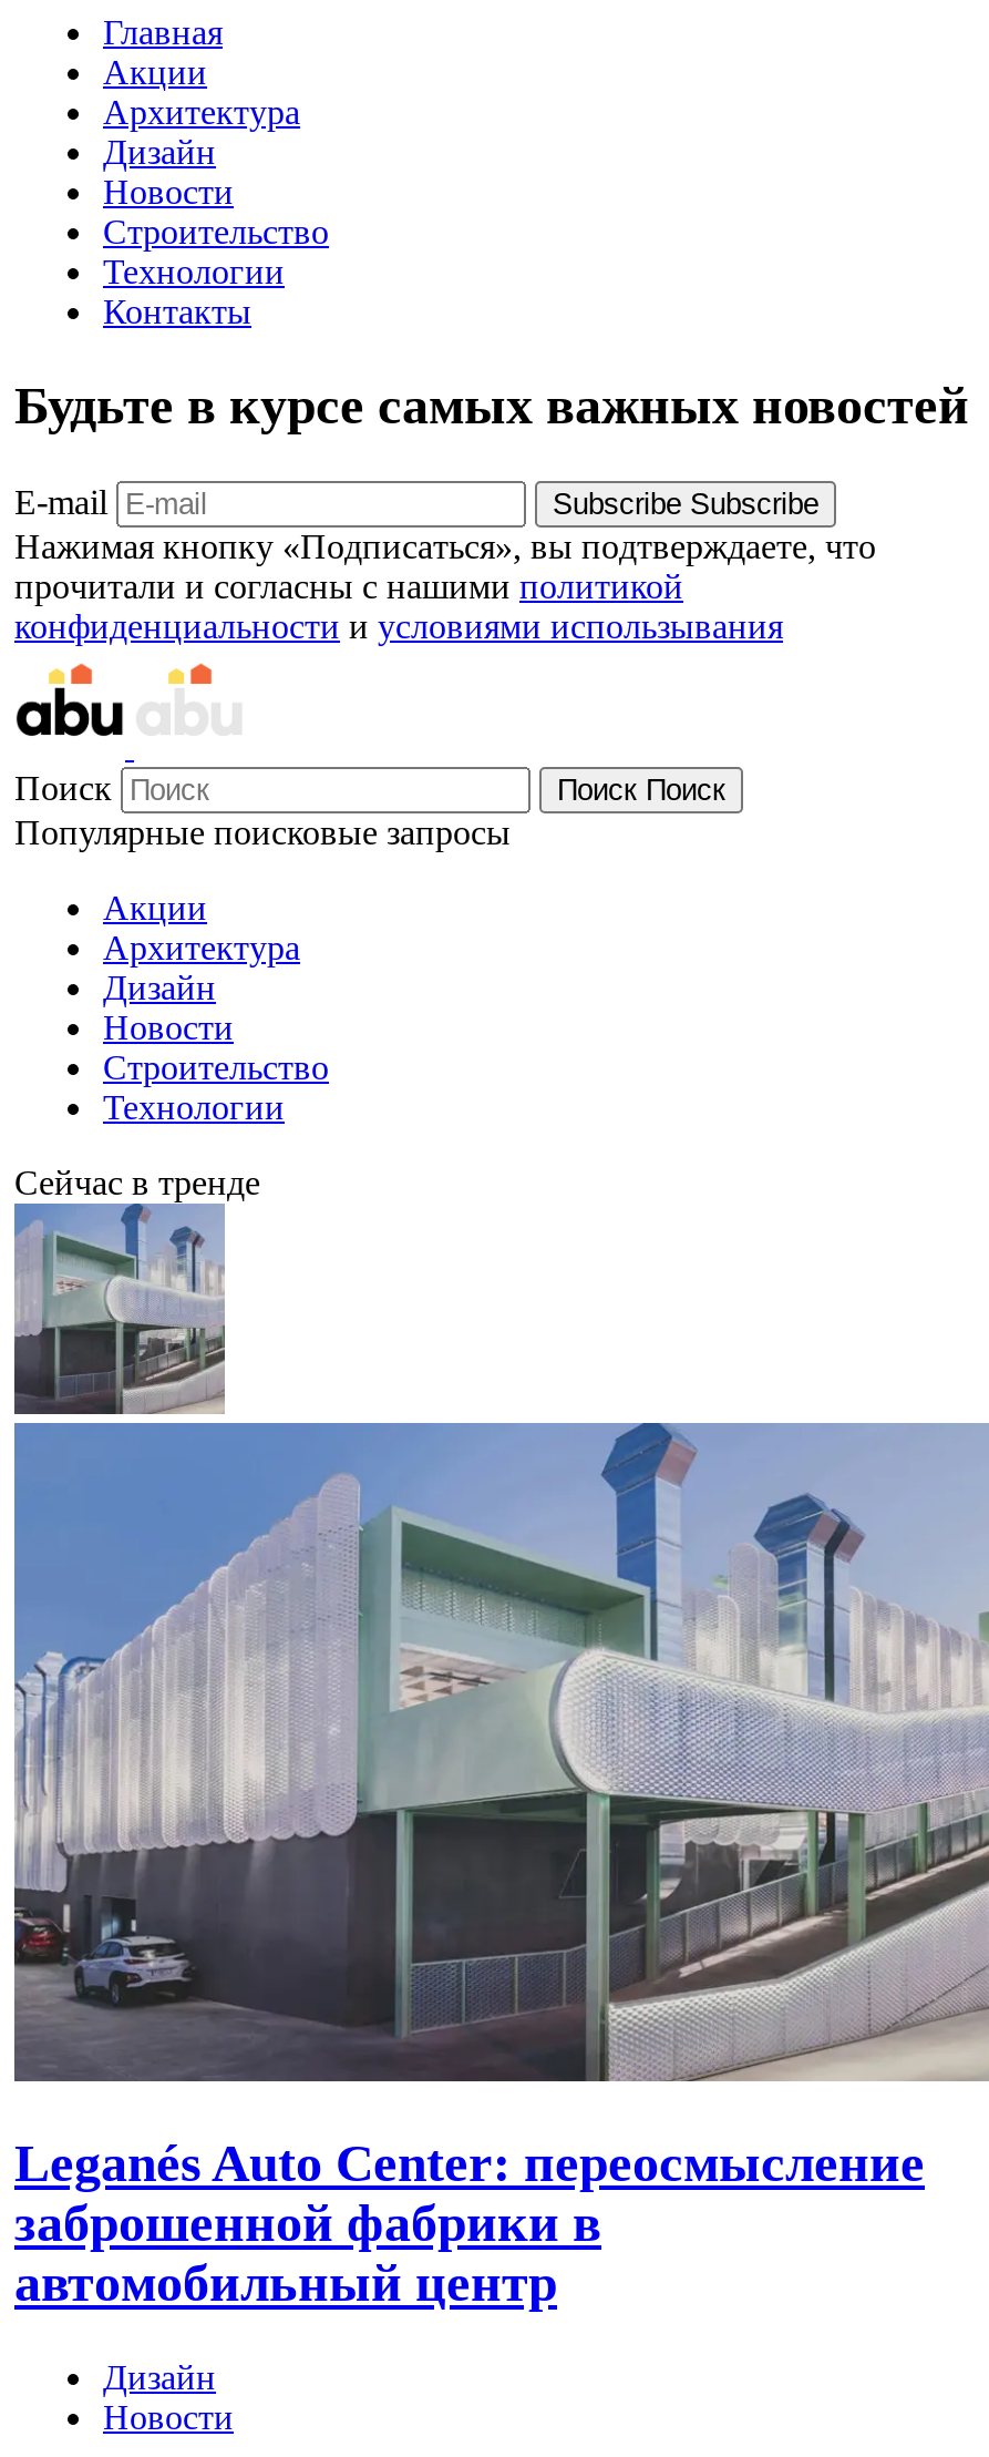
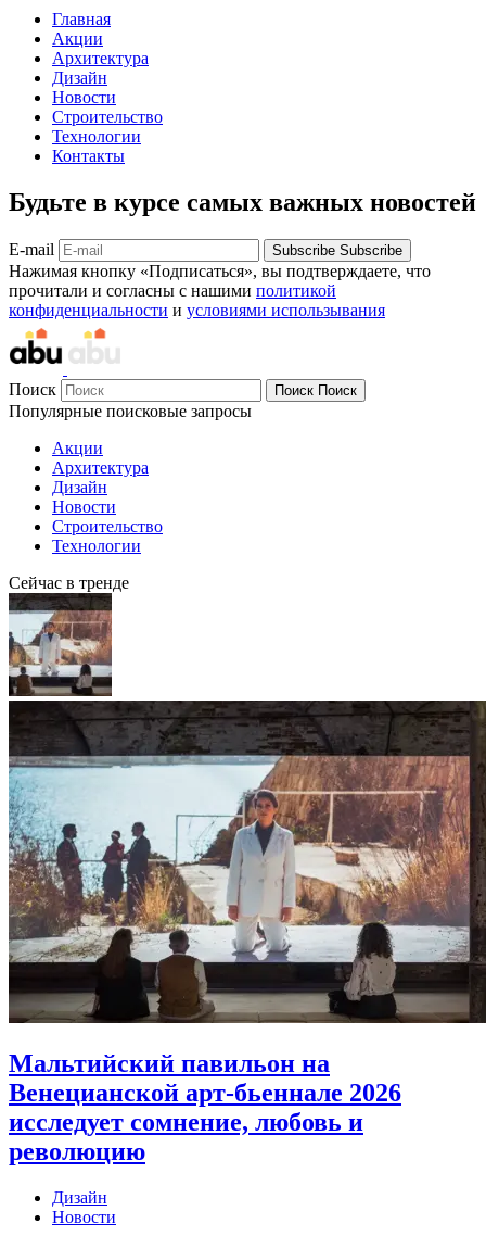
[12,1206,982,2311] [image] | Leganés Auto Center: переосмысление | заброшенной фабрики в | автомобильный центр -> [8,594,483,1165] [image] | Мальтийский павильон на | Венецианской арт-бьеннале 2026 | исследует сомнение, любовь и | революцию

